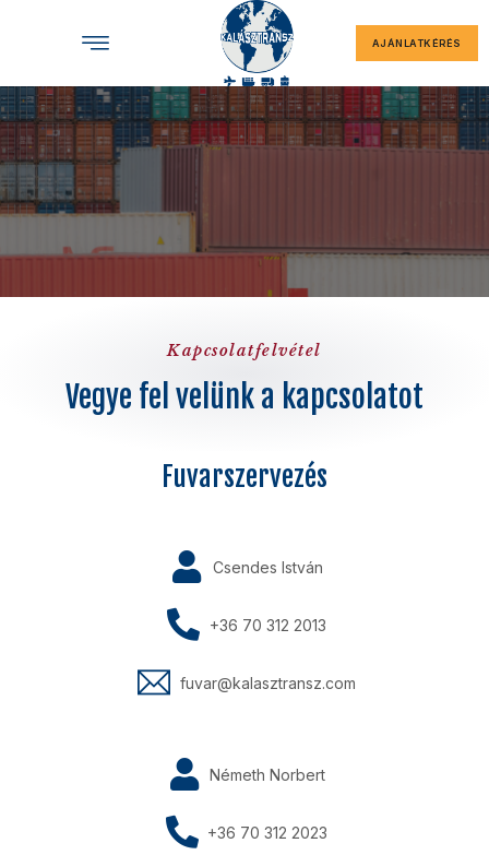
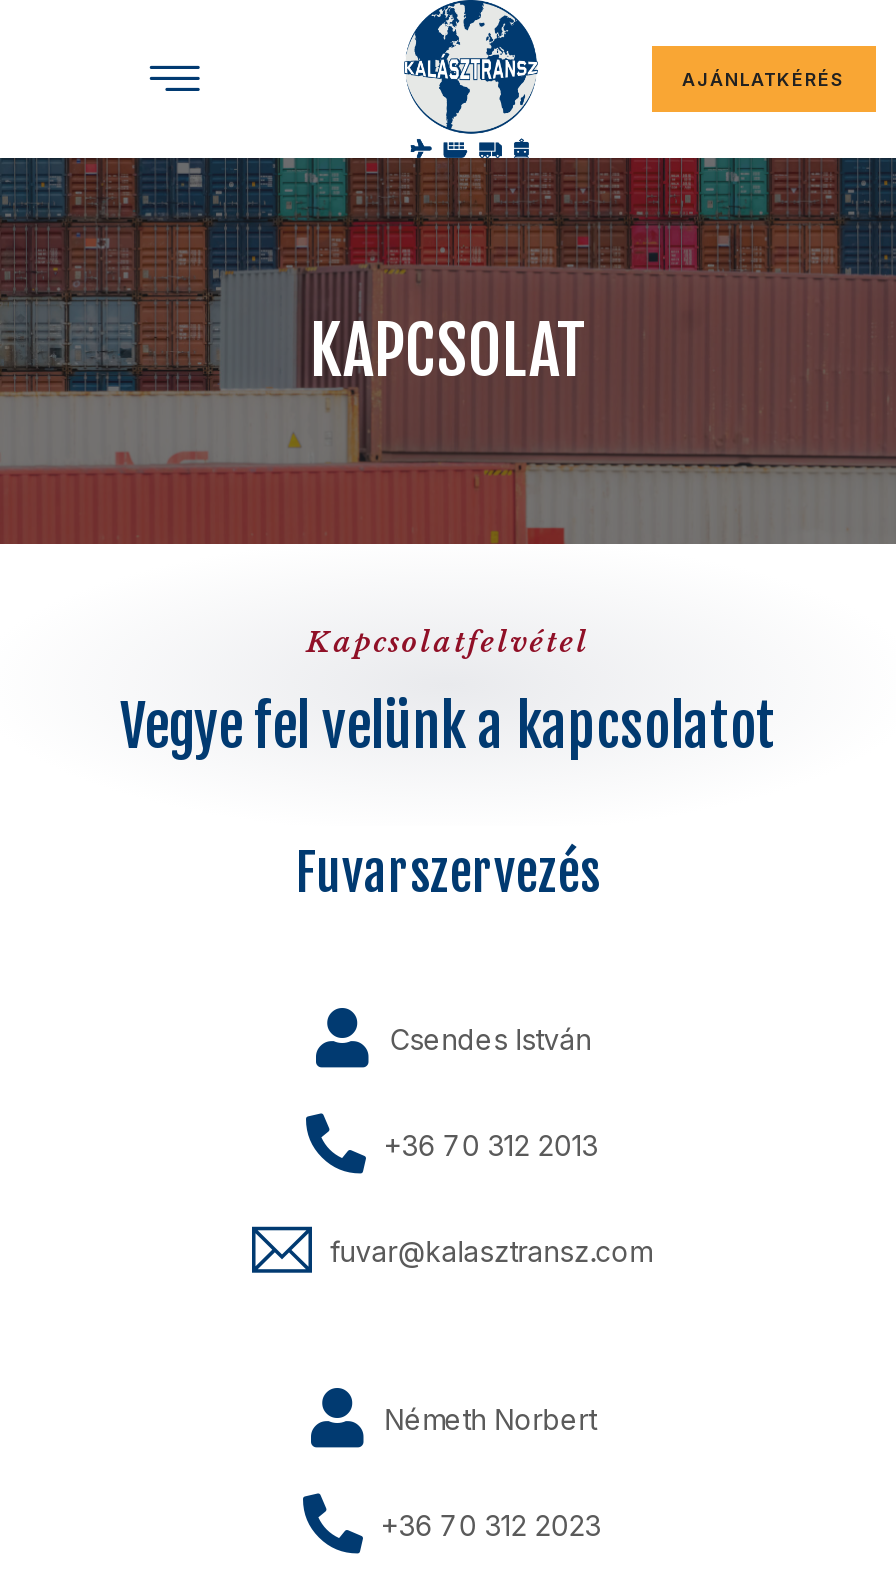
none -> [309,310,587,392] KAPCSOLAT

